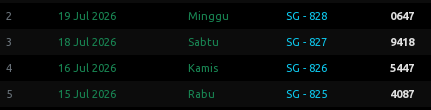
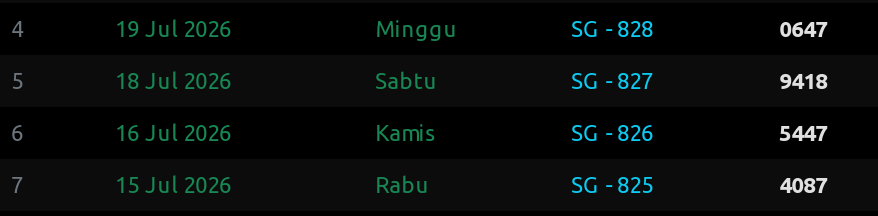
[6,10,12,22] 2 -> [11,17,23,41] 4
[6,36,12,48] 3 -> [11,69,23,93] 5
[6,62,12,74] 4 -> [11,121,23,145] 6
[6,88,12,100] 5 -> [11,173,23,197] 7

